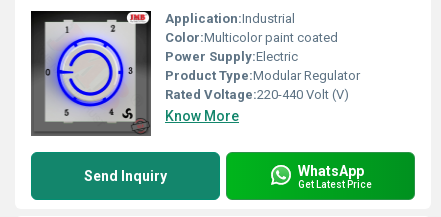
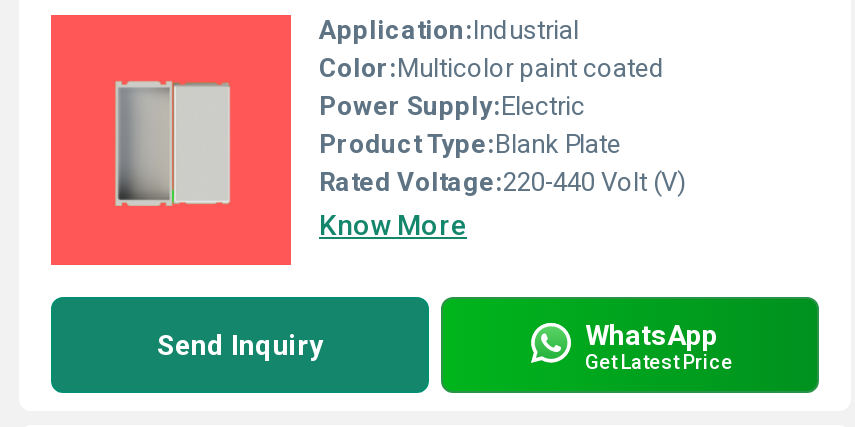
[30,10,360,137] [image] | Product Type:Modular Regulator -> [49,13,621,267] [image] | Product Type:Blank Plate

